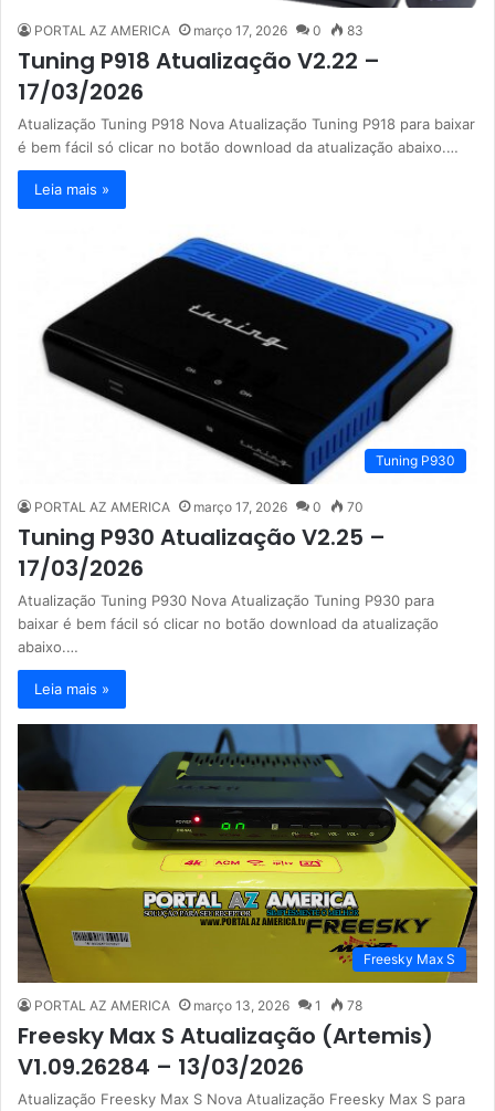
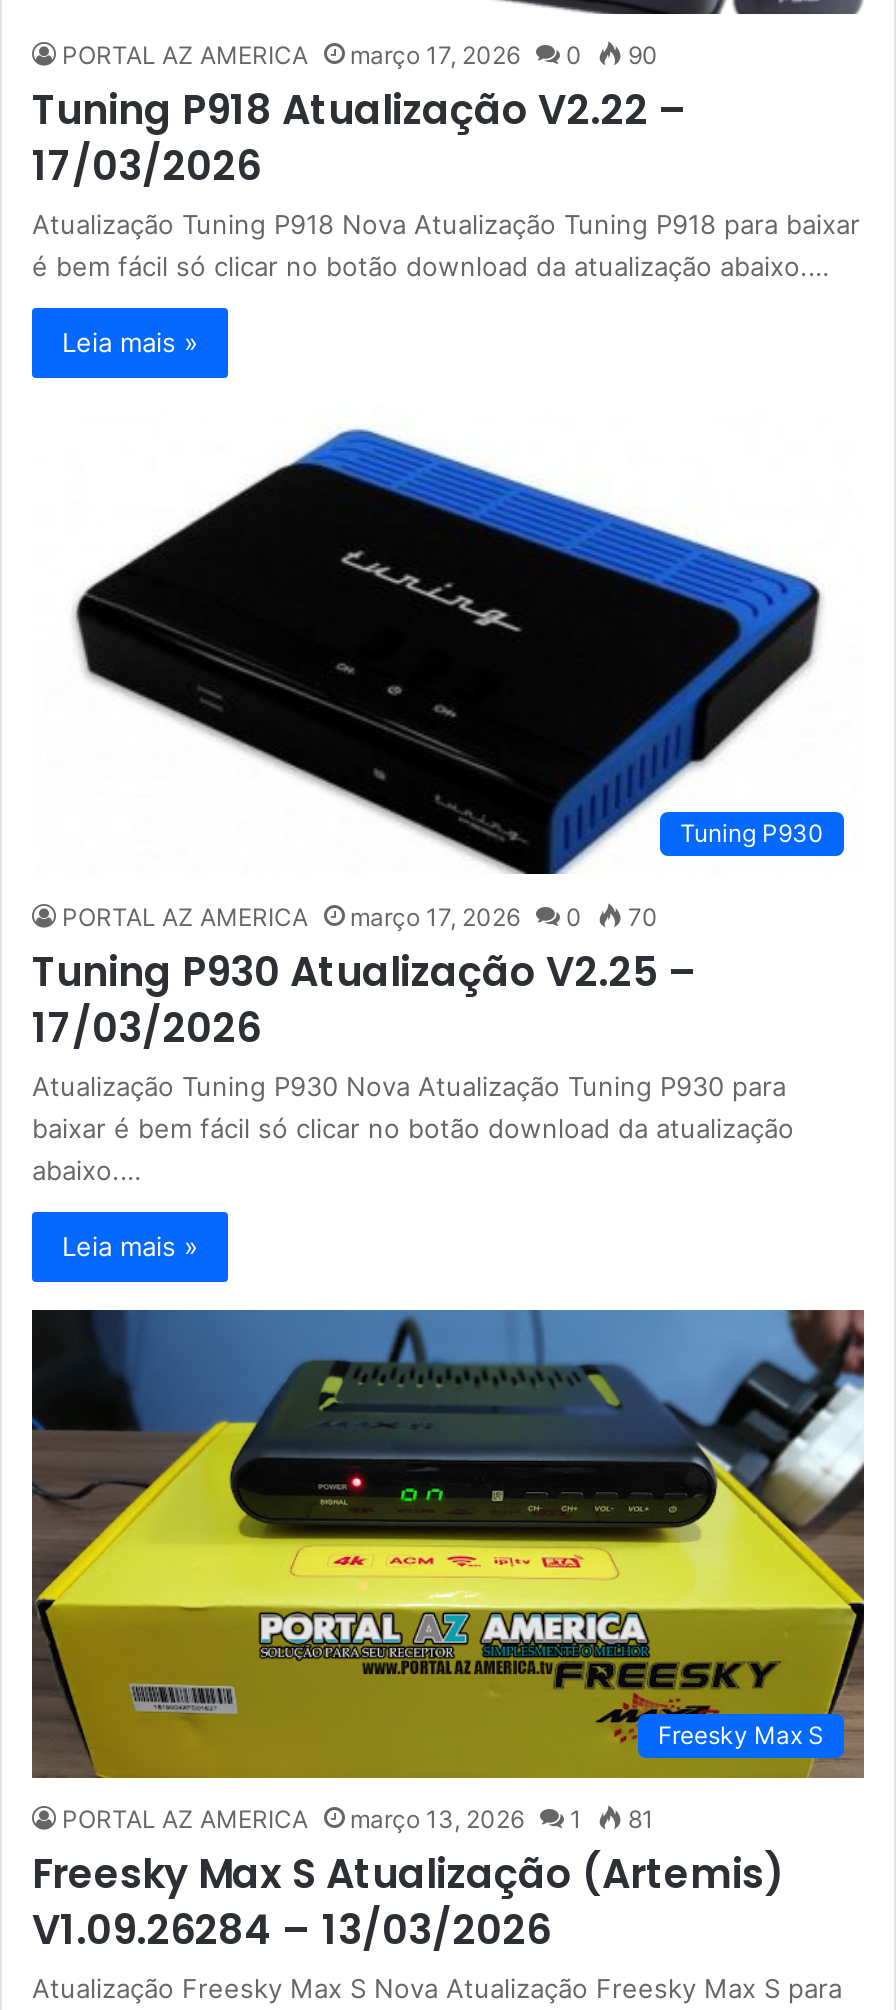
[34,23,364,39] PORTAL AZ AMERICA março 17, 2026 0 83 -> [62,41,658,71] PORTAL AZ AMERICA março 17, 2026 0 90
[34,997,362,1014] PORTAL AZ AMERICA março 13, 2026 1 78 -> [62,1804,654,1834] PORTAL AZ AMERICA março 13, 2026 1 81

